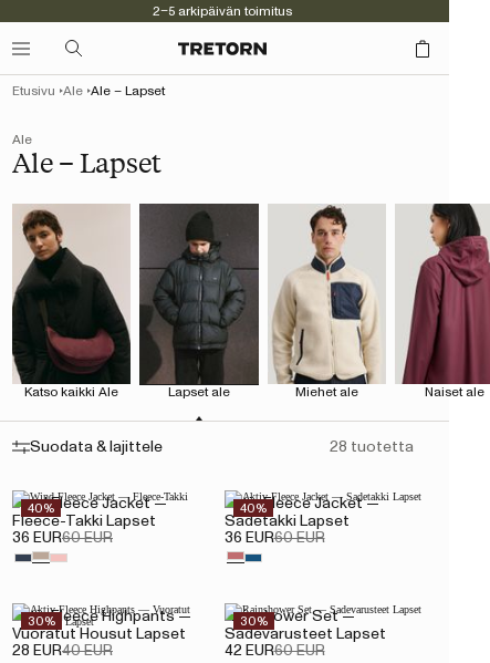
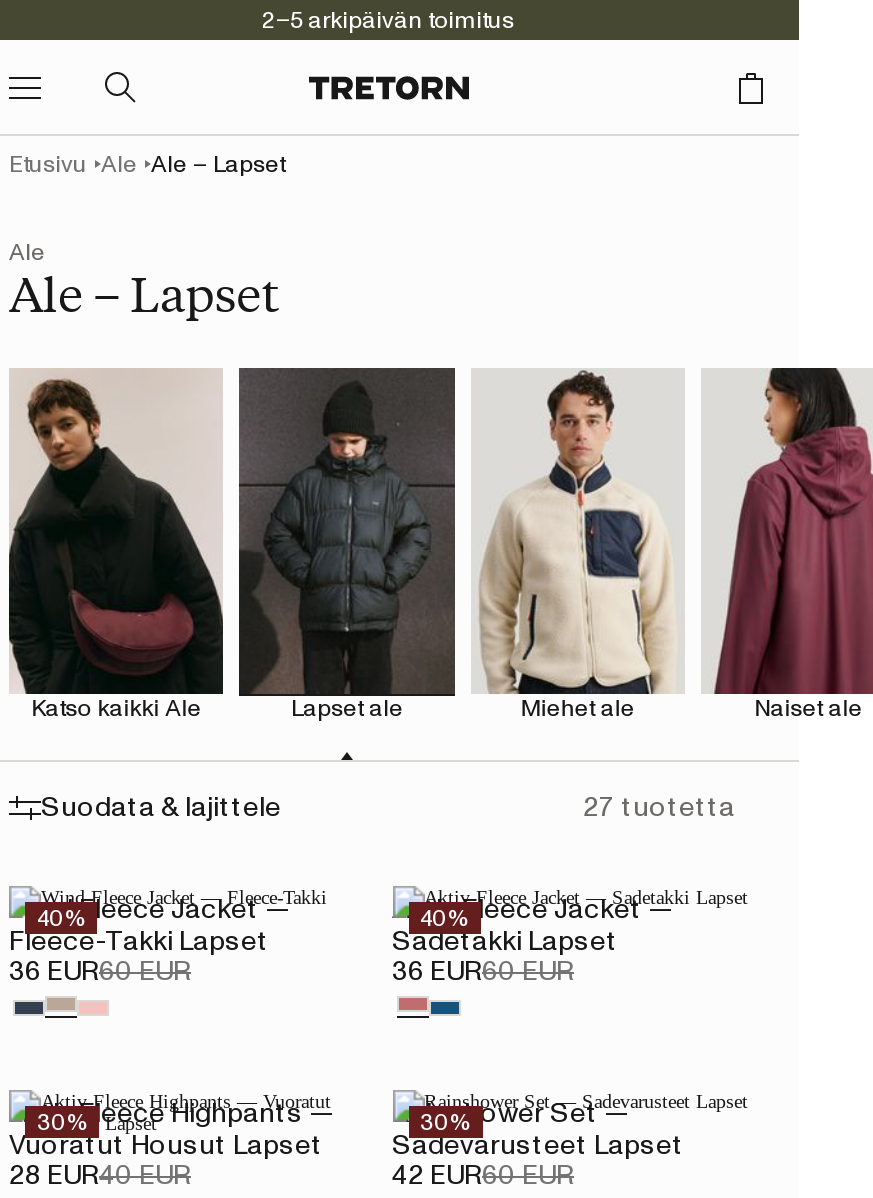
[330,439,414,455] 28 tuotetta -> [583,794,735,822] 27 tuotetta

